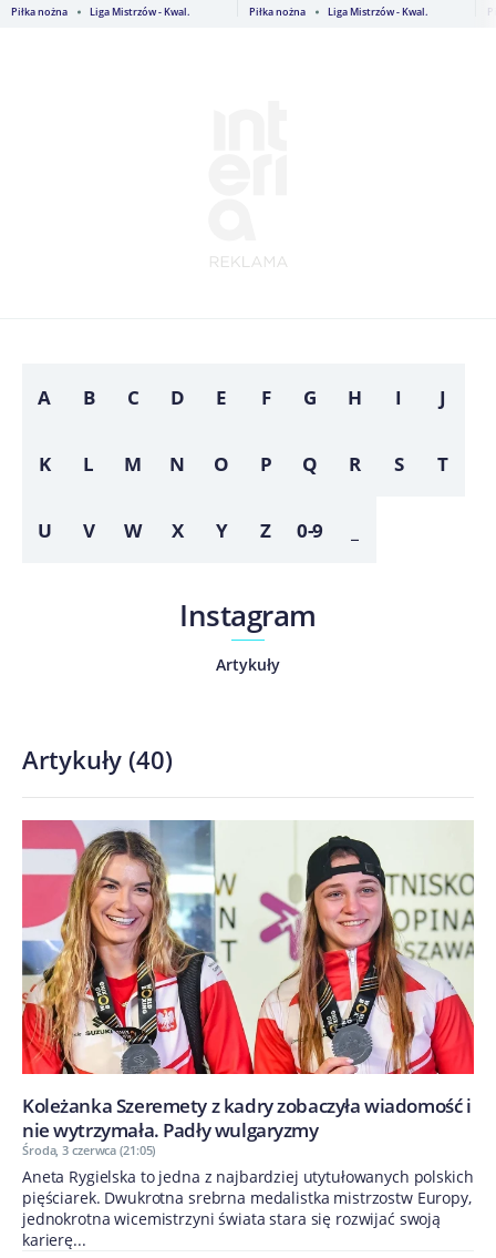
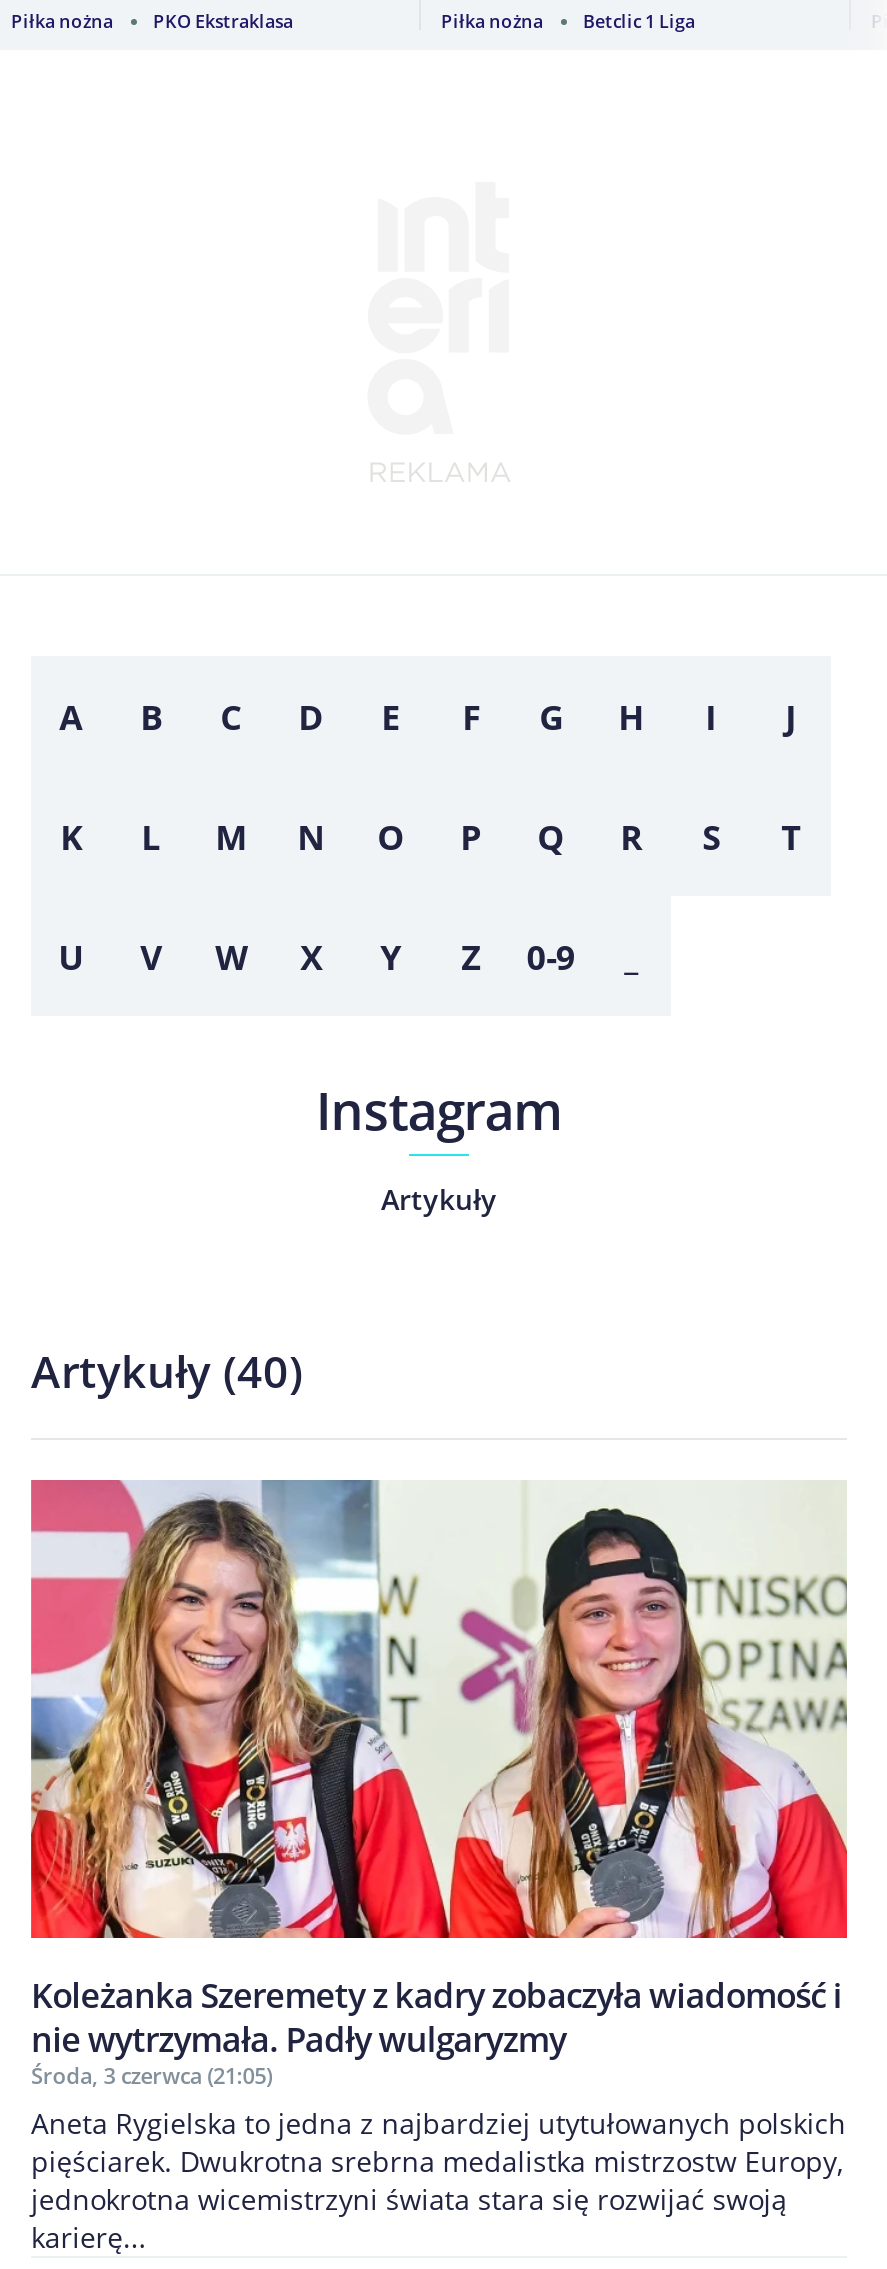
[90,4,189,19] Liga Mistrzów - Kwal. -> [153,8,293,34] PKO Ekstraklasa
[328,4,427,19] Liga Mistrzów - Kwal. -> [583,8,695,34] Betclic 1 Liga

